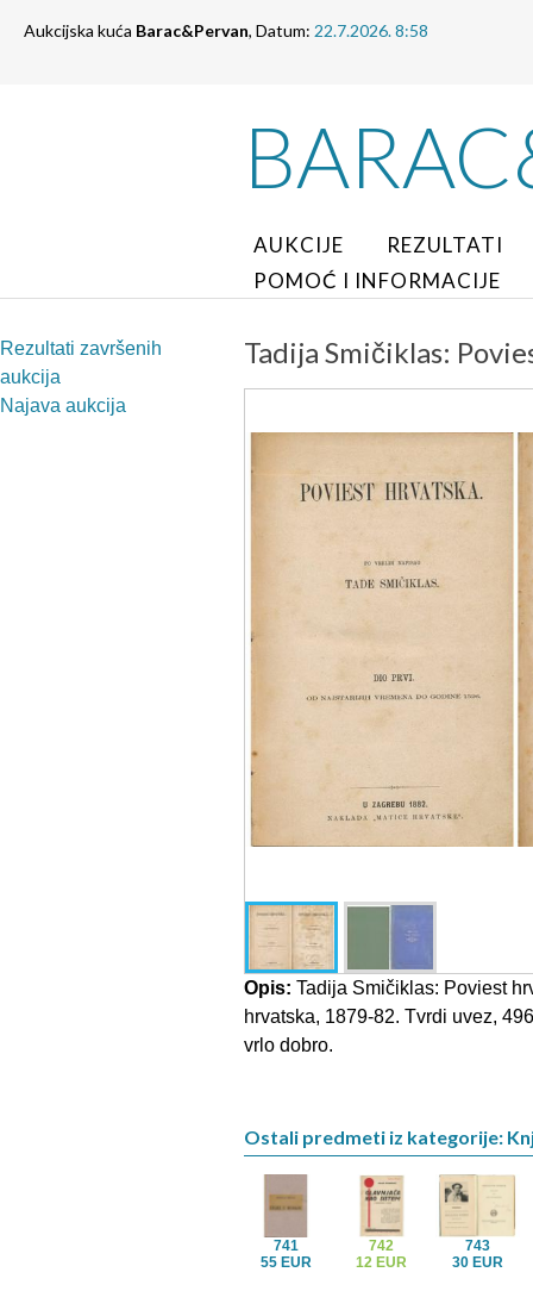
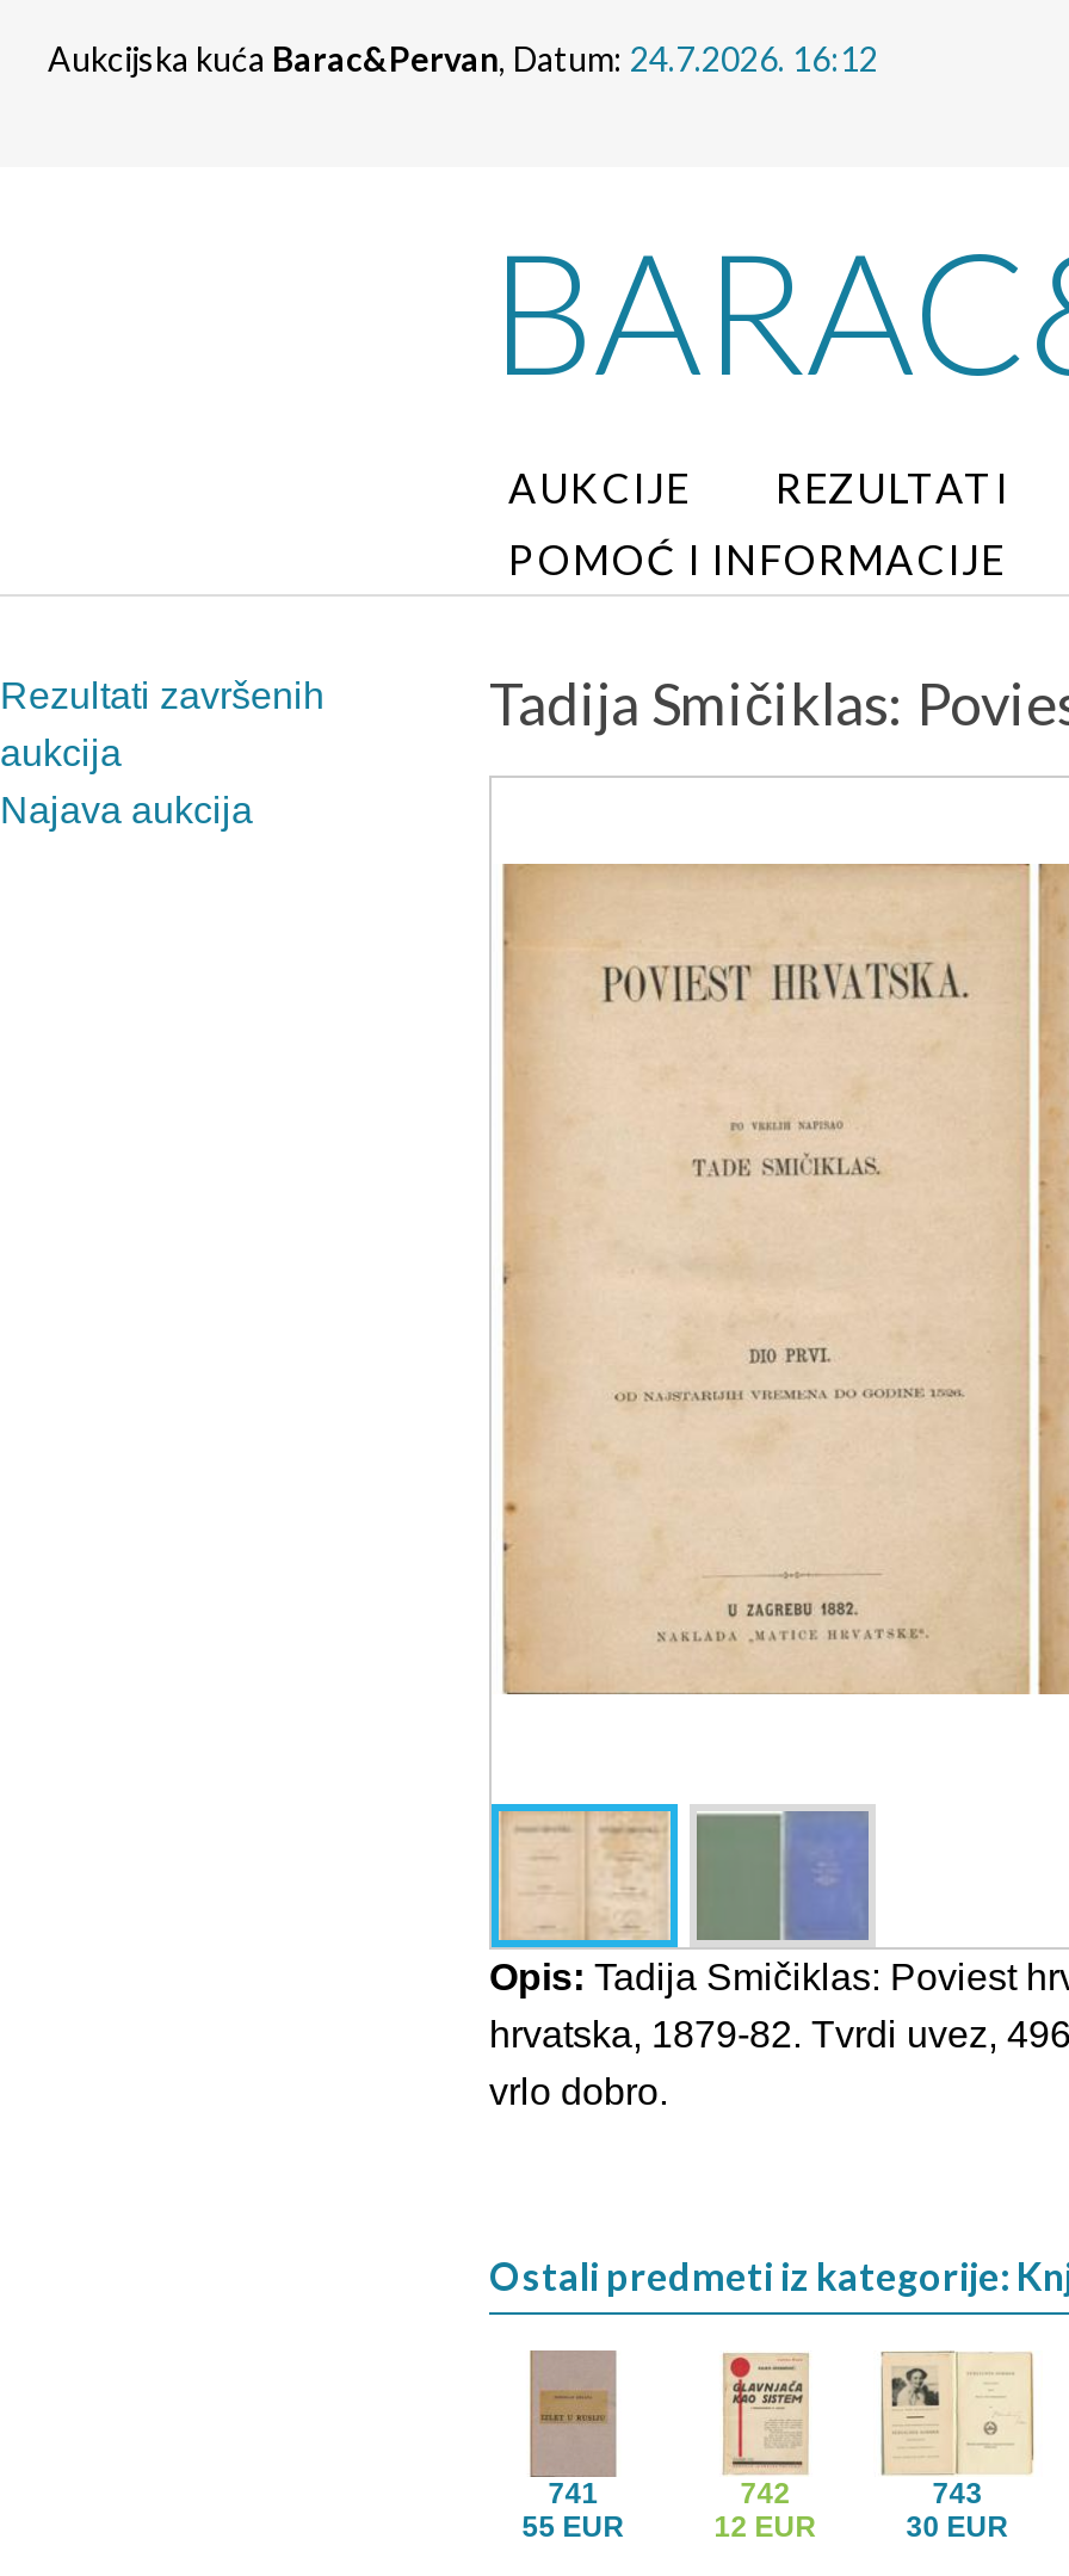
[24,20,428,40] Aukcijska kuća Barac&Pervan, Datum: 22.7.2026. 8:58 -> [48,38,878,79] Aukcijska kuća Barac&Pervan, Datum: 24.7.2026. 16:12

